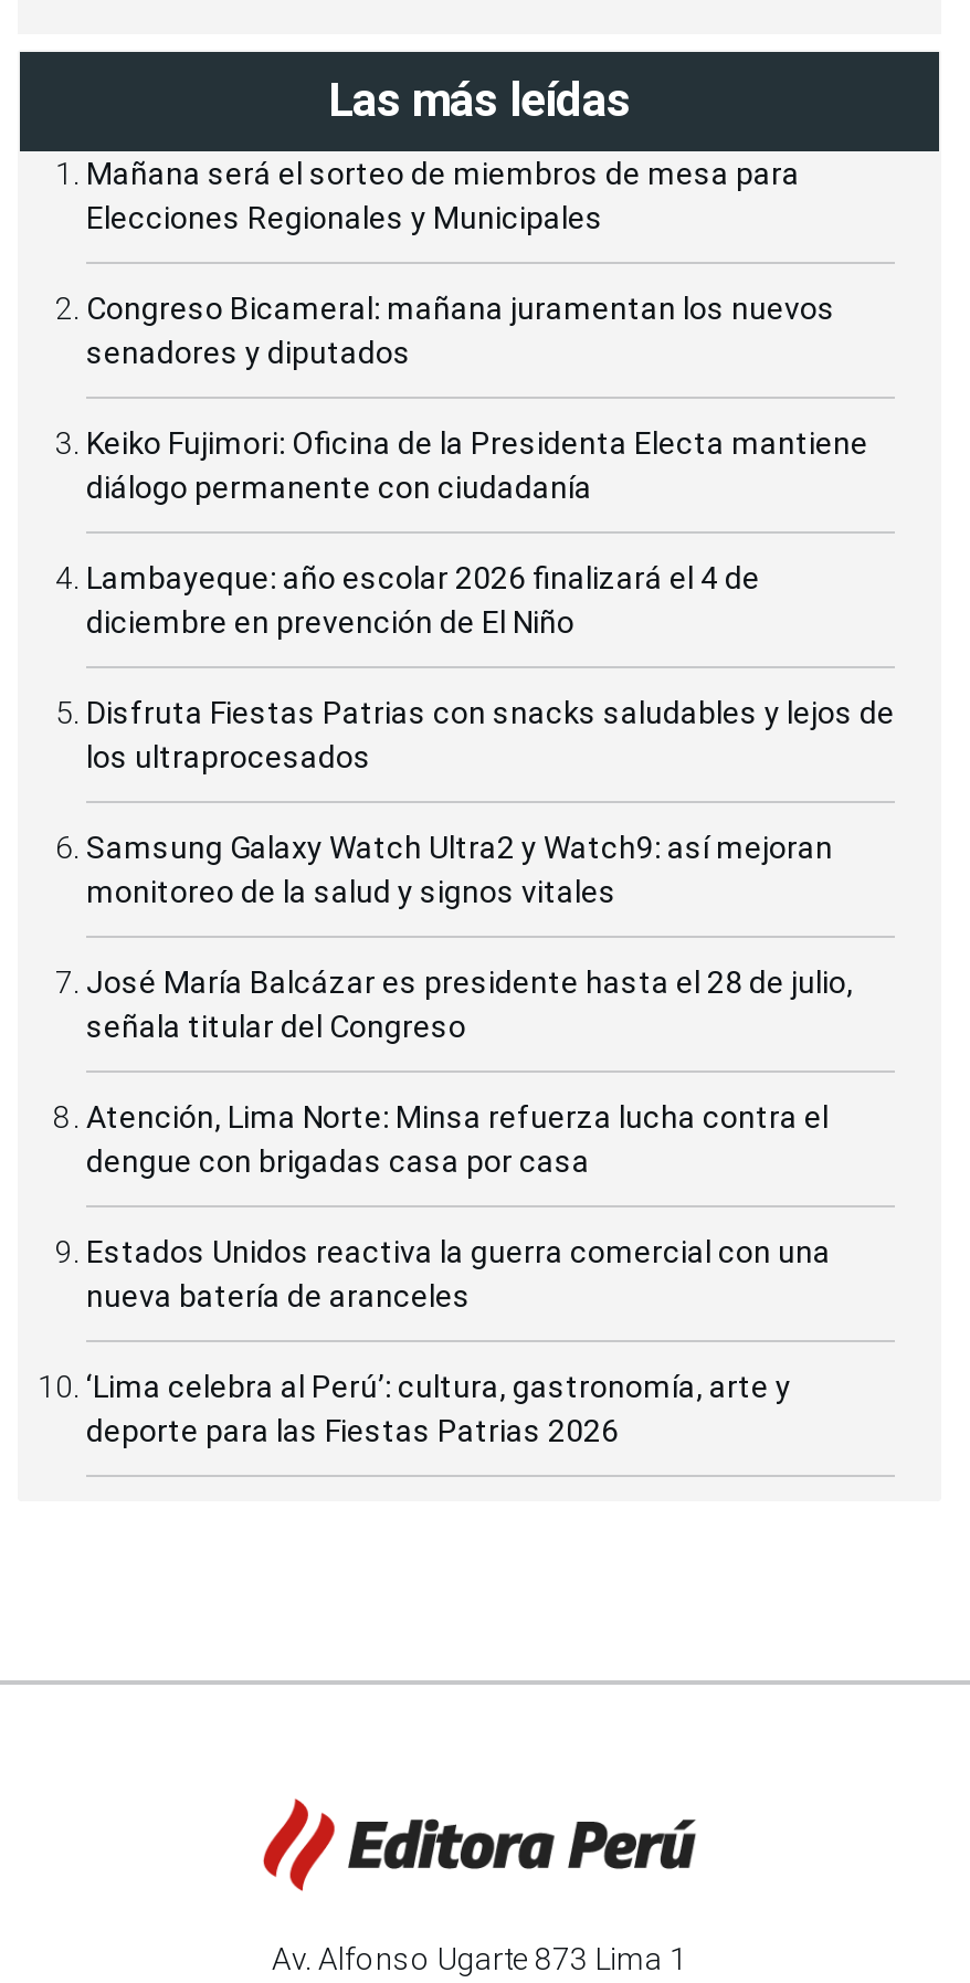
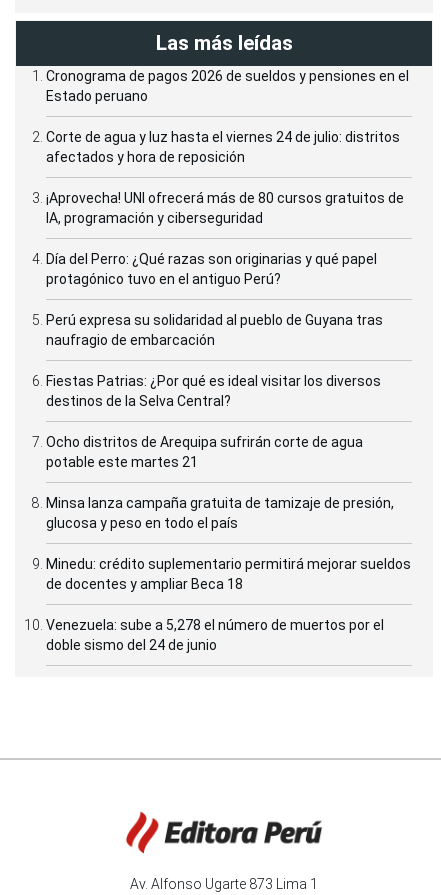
[86,155,800,235] Mañana será el sorteo de miembros de mesa para | Elecciones Regionales y Municipales -> [46,68,409,104] Cronograma de pagos 2026 de sueldos y pensiones en el | Estado peruano
[86,290,835,370] Congreso Bicameral: mañana juramentan los nuevos | senadores y diputados -> [46,129,400,165] Corte de agua y luz hasta el viernes 24 de julio: distritos | afectados y hora de reposición
[86,425,868,504] Keiko Fujimori: Oficina de la Presidenta Electa mantiene | diálogo permanente con ciudadanía -> [46,190,404,226] ¡Aprovecha! UNI ofrecerá más de 80 cursos gratuitos de | IA, programación y ciberseguridad
[86,560,760,639] Lambayeque: año escolar 2026 finalizará el 4 de | diciembre en prevención de El Niño -> [46,251,377,287] Día del Perro: ¿Qué razas son originarias y qué papel | protagónico tuvo en el antiguo Perú?
[86,694,895,774] Disfruta Fiestas Patrias con snacks saludables y lejos de | los ultraprocesados -> [46,312,383,348] Perú expresa su solidaridad al pueblo de Guyana tras | naufragio de embarcación
[86,829,833,909] Samsung Galaxy Watch Ultra2 y Watch9: así mejoran | monitoreo de la salud y signos vitales -> [46,373,381,409] Fiestas Patrias: ¿Por qué es ideal visitar los diversos | destinos de la Selva Central?
[86,964,853,1044] José María Balcázar es presidente hasta el 28 de julio, | señala titular del Congreso -> [46,434,363,470] Ocho distritos de Arequipa sufrirán corte de agua | potable este martes 21
[86,1099,829,1178] Atención, Lima Norte: Minsa refuerza lucha contra el | dengue con brigadas casa por casa -> [46,495,394,531] Minsa lanza campaña gratuita de tamizaje de presión, | glucosa y peso en todo el país
[86,1234,831,1313] Estados Unidos reactiva la guerra comercial con una | nueva batería de aranceles -> [46,556,411,592] Minedu: crédito suplementario permitirá mejorar sueldos | de docentes y ampliar Beca 18
[86,1368,791,1448] ‘Lima celebra al Perú’: cultura, gastronomía, arte y | deporte para las Fiestas Patrias 2026 -> [46,617,384,653] Venezuela: sube a 5,278 el número de muertos por el | doble sismo del 24 de junio

